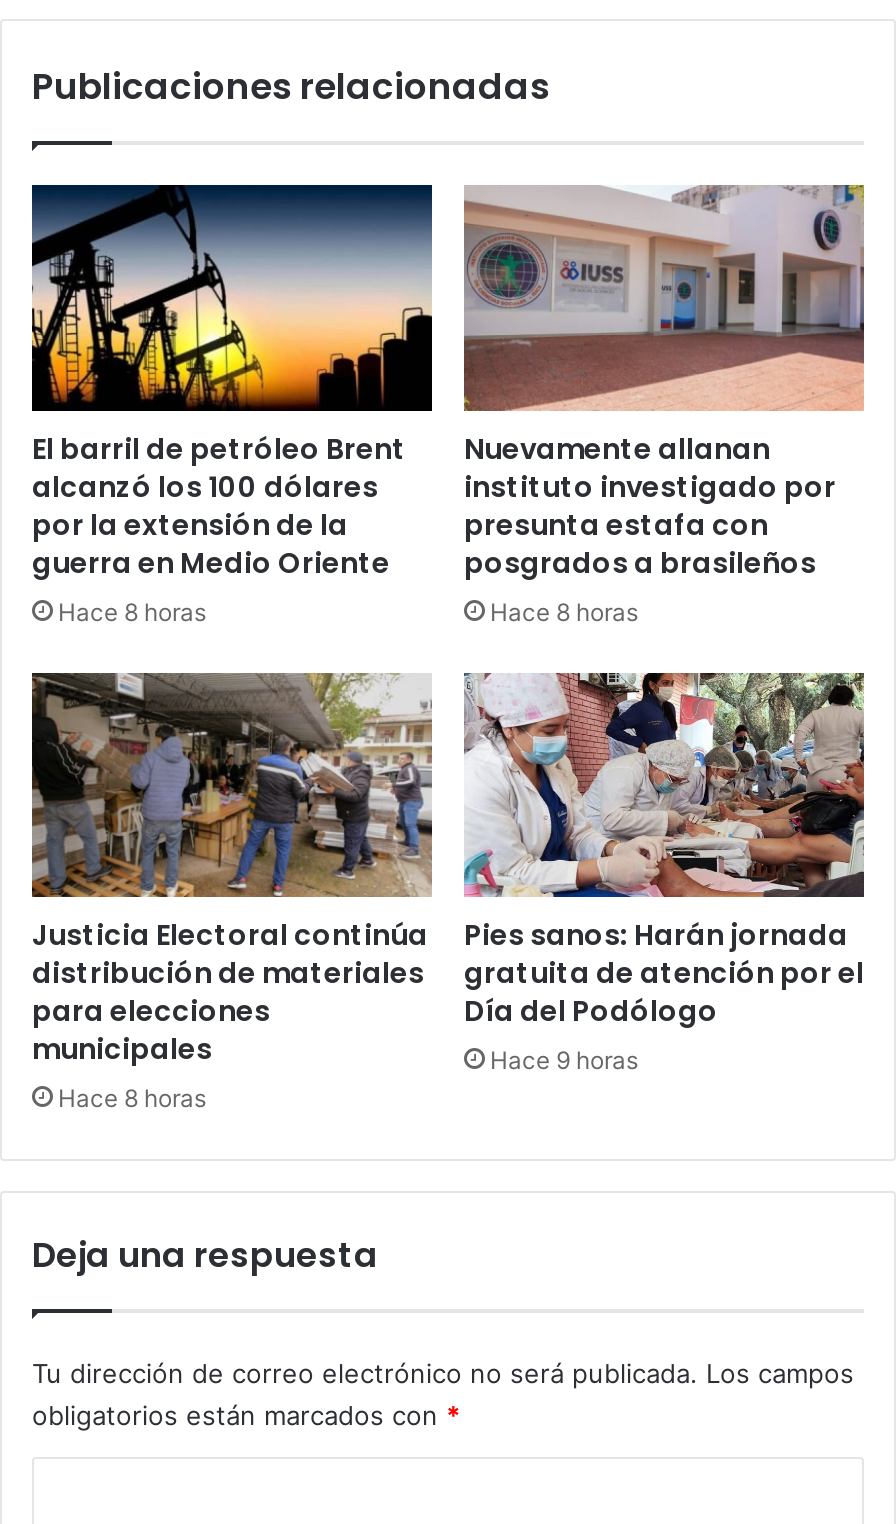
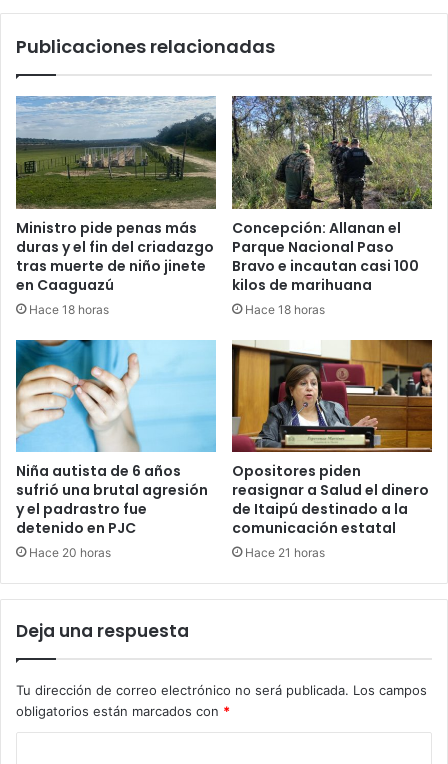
[30,183,434,626] [image] | El barril de petróleo Brent | alcanzó los 100 dólares | por la extensión de la | guerra en Medio Oriente | Hace 8 horas -> [15,96,217,316] [image] | Ministro pide penas más | duras y el fin del criadazgo | tras muerte de niño jinete | en Caaguazú | Hace 18 horas
[464,185,866,626] [image] | Nuevamente allanan | instituto investigado por | presunta estafa con | posgrados a brasileños | Hace 8 horas -> [232,95,433,316] [image] | Concepción: Allanan el | Parque Nacional Paso | Bravo e incautan casi 100 | kilos de marihuana | Hace 18 horas
[30,671,434,1114] [image] | Justicia Electoral continúa | distribución de materiales | para elecciones | municipales | Hace 8 horas -> [15,339,217,560] [image] | Niña autista de 6 años | sufrió una brutal agresión | y el padrastro fue | detenido en PJC | Hace 20 horas
[462,671,866,1075] [image] | Pies sanos: Harán jornada | gratuita de atención por el | Día del Podólogo | Hace 9 horas -> [231,339,433,560] [image] | Opositores piden | reasignar a Salud el dinero | de Itaipú destinado a la | comunicación estatal | Hace 21 horas

